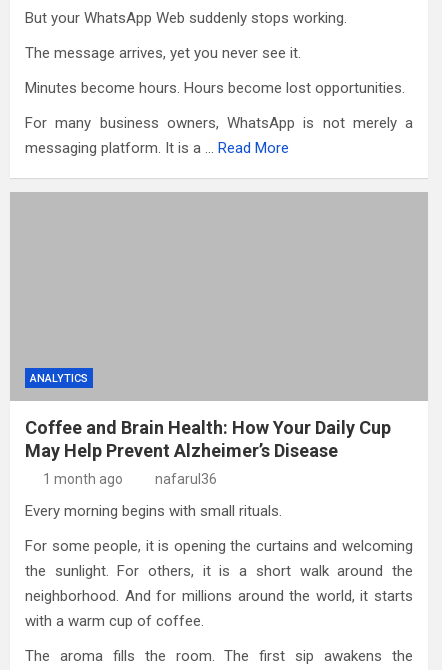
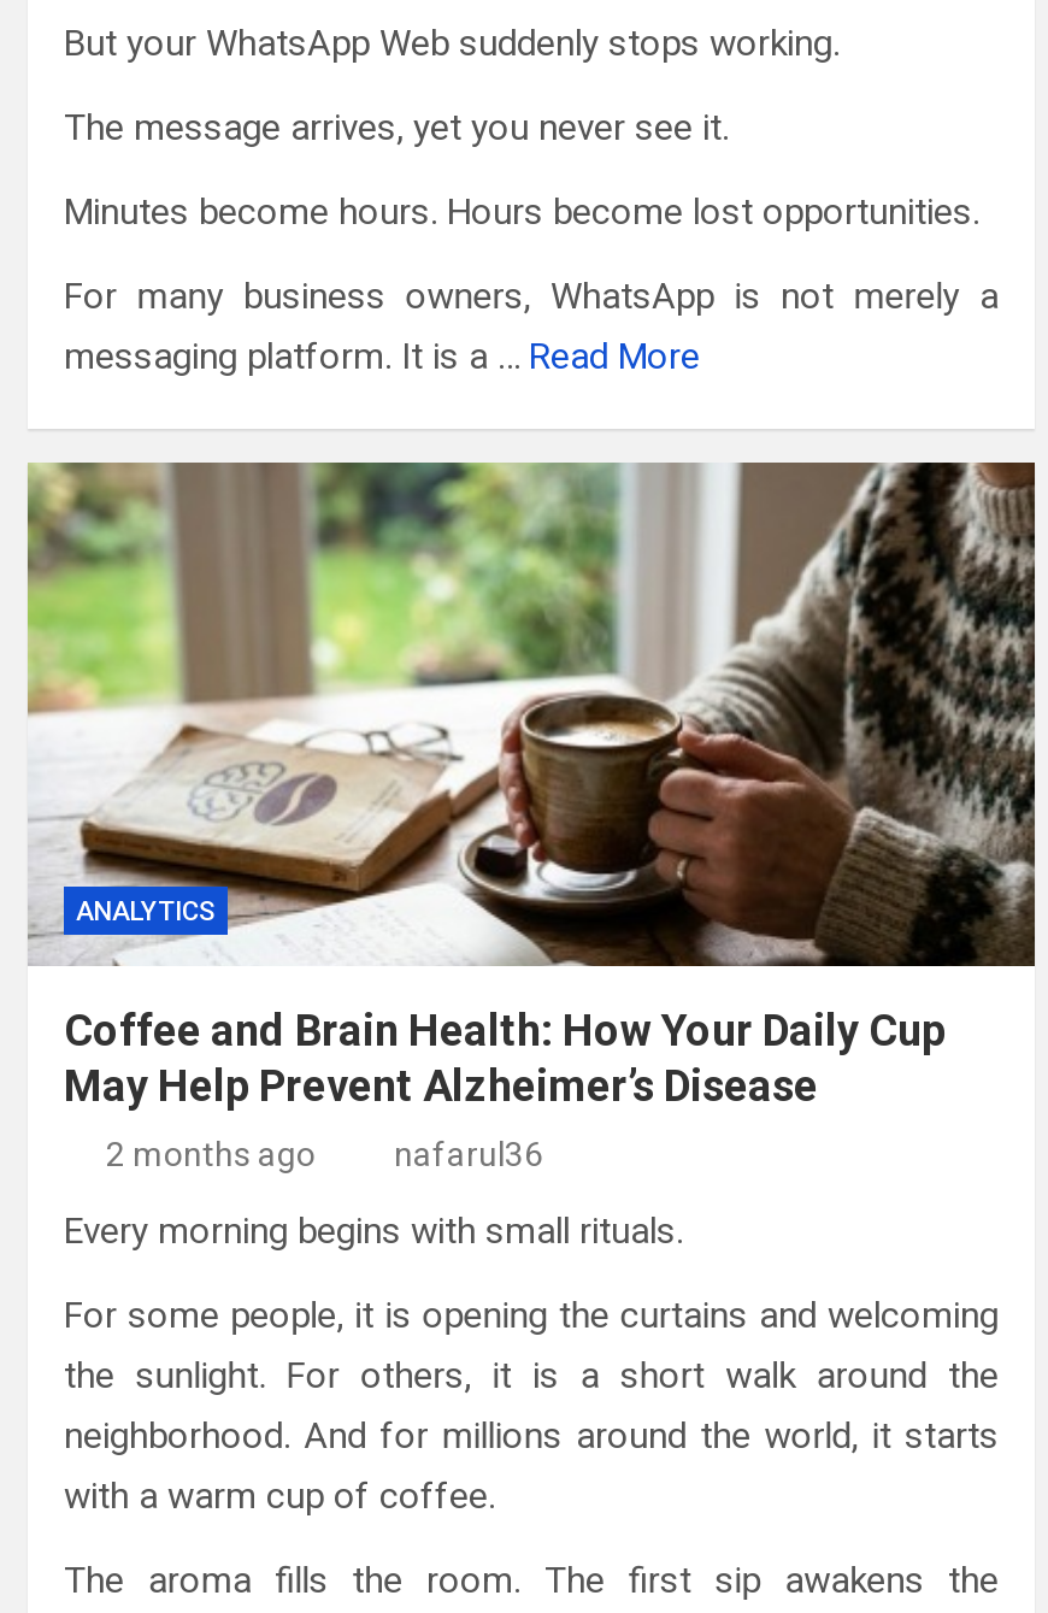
none -> [28,460,1037,966] [image]
[42,471,122,487] 1 month ago -> [106,1135,316,1174] 2 months ago

